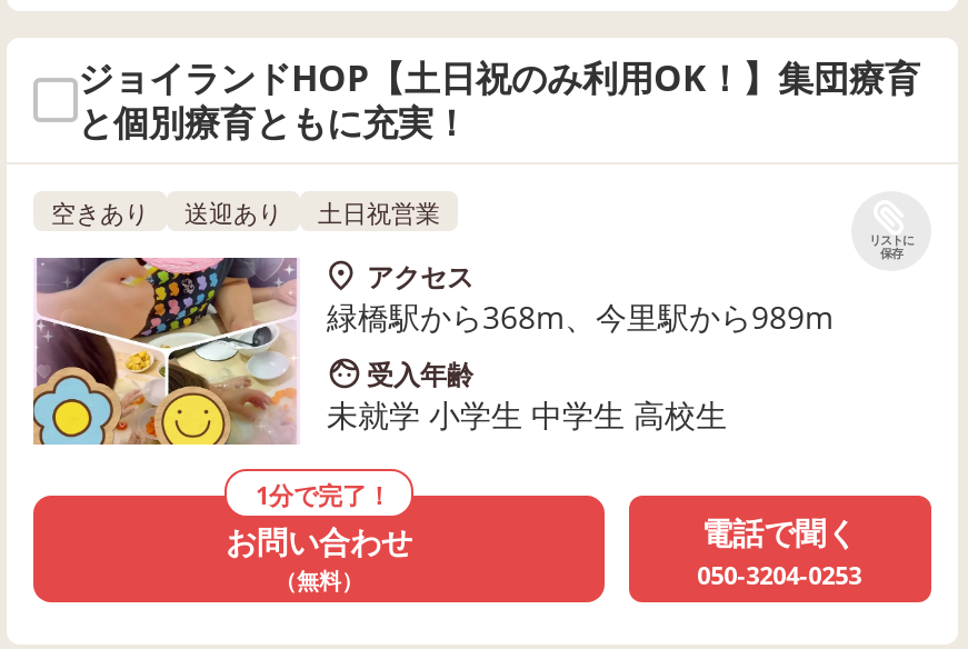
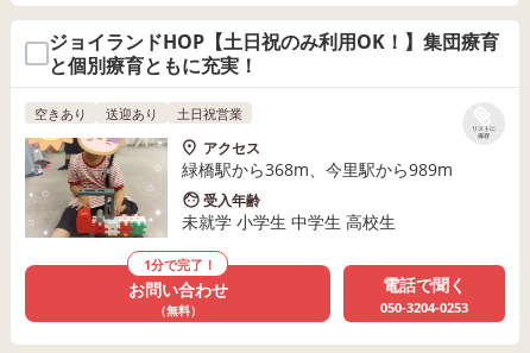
[33,256,298,447] [image] -> [25,137,168,239] [image]

